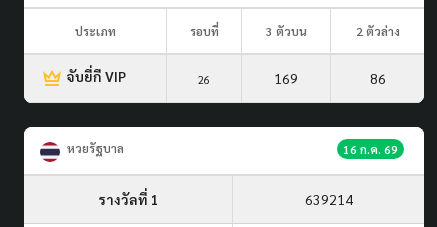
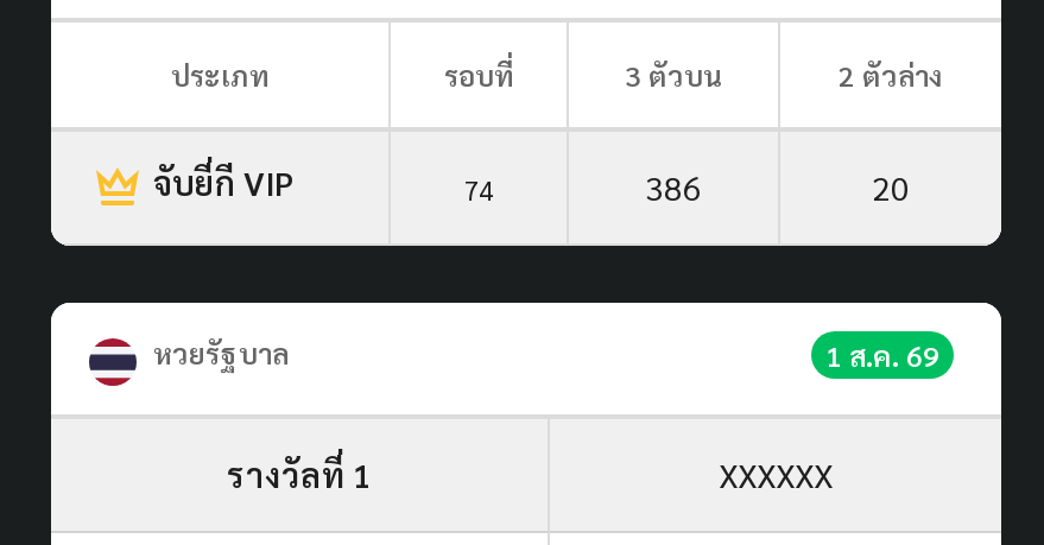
[198,72,210,87] 26 -> [464,172,493,207] 74
[274,69,298,87] 169 -> [645,165,702,207] 386
[369,69,385,87] 86 -> [872,165,910,207] 20
[343,141,398,157] 16 ก.ค. 69 -> [825,336,939,374] 1 ส.ค. 69
[304,190,352,208] 639214 -> [719,452,833,495] XXXXXX

